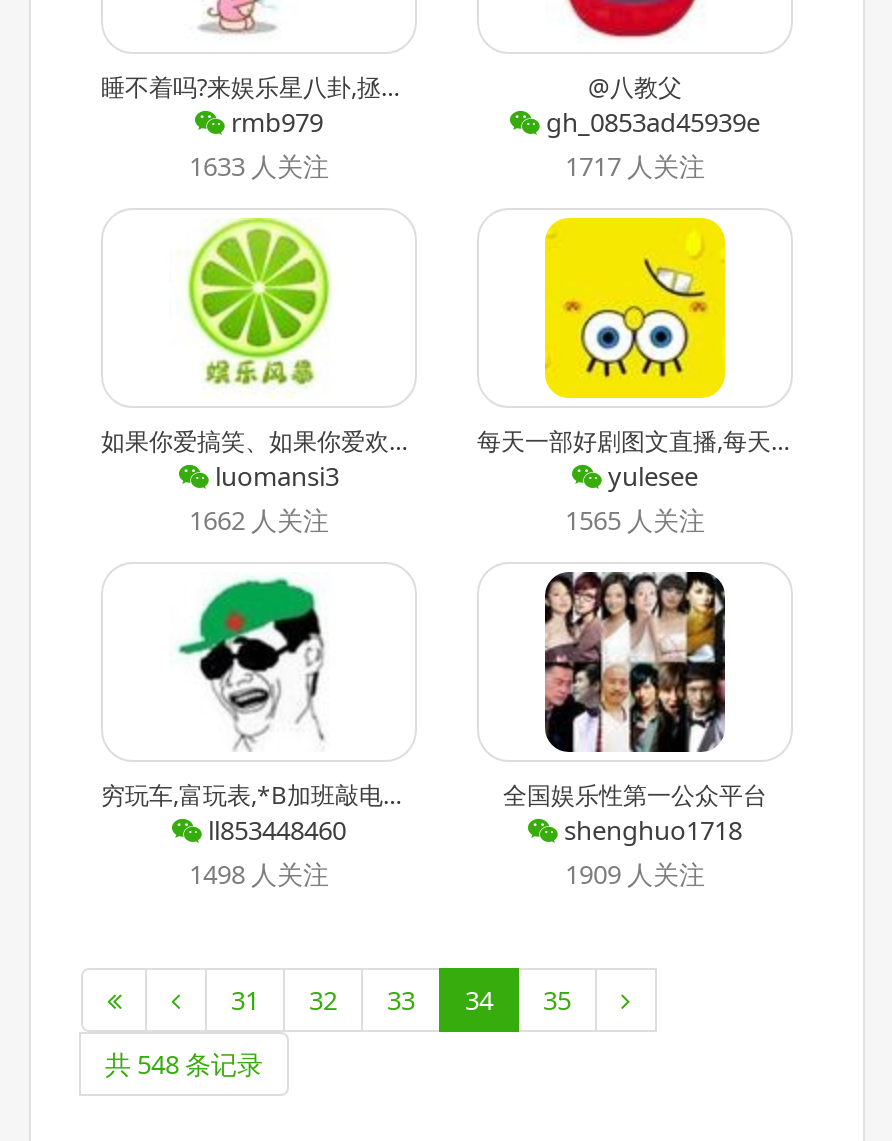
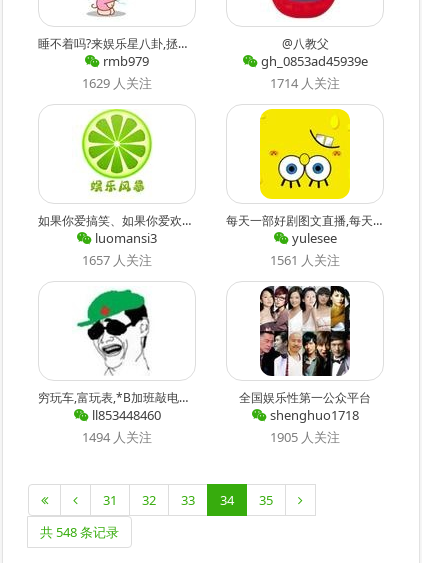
[189,148,329,184] 1633 人关注 -> [82,74,152,92] 1629 人关注
[565,148,705,184] 1717 人关注 -> [270,74,340,92] 1714 人关注
[189,502,329,538] 1662 人关注 -> [82,251,152,269] 1657 人关注
[565,502,705,538] 1565 人关注 -> [270,251,340,269] 1561 人关注
[189,856,329,892] 1498 人关注 -> [82,428,152,446] 1494 人关注
[565,856,705,892] 1909 人关注 -> [270,428,340,446] 1905 人关注

